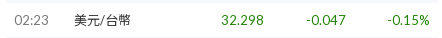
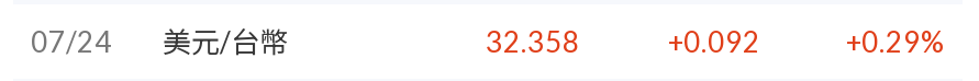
[14,12,131,28] 02:23 美元/台幣 -> [31,24,288,59] 07/24 美元/台幣
[221,12,264,28] 32.298 -> [486,24,580,59] 32.358
[306,12,346,28] -0.047 -> [668,24,760,59] +0.092
[387,12,430,28] -0.15% -> [846,24,945,59] +0.29%

